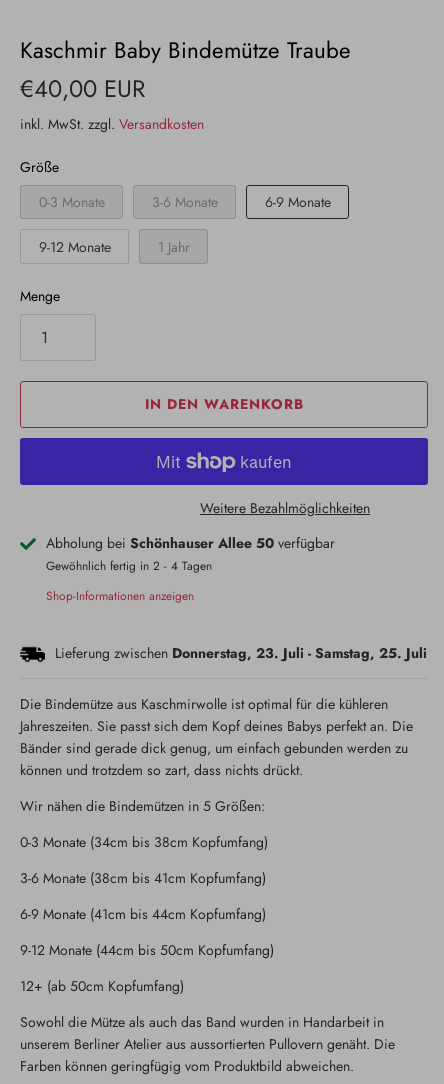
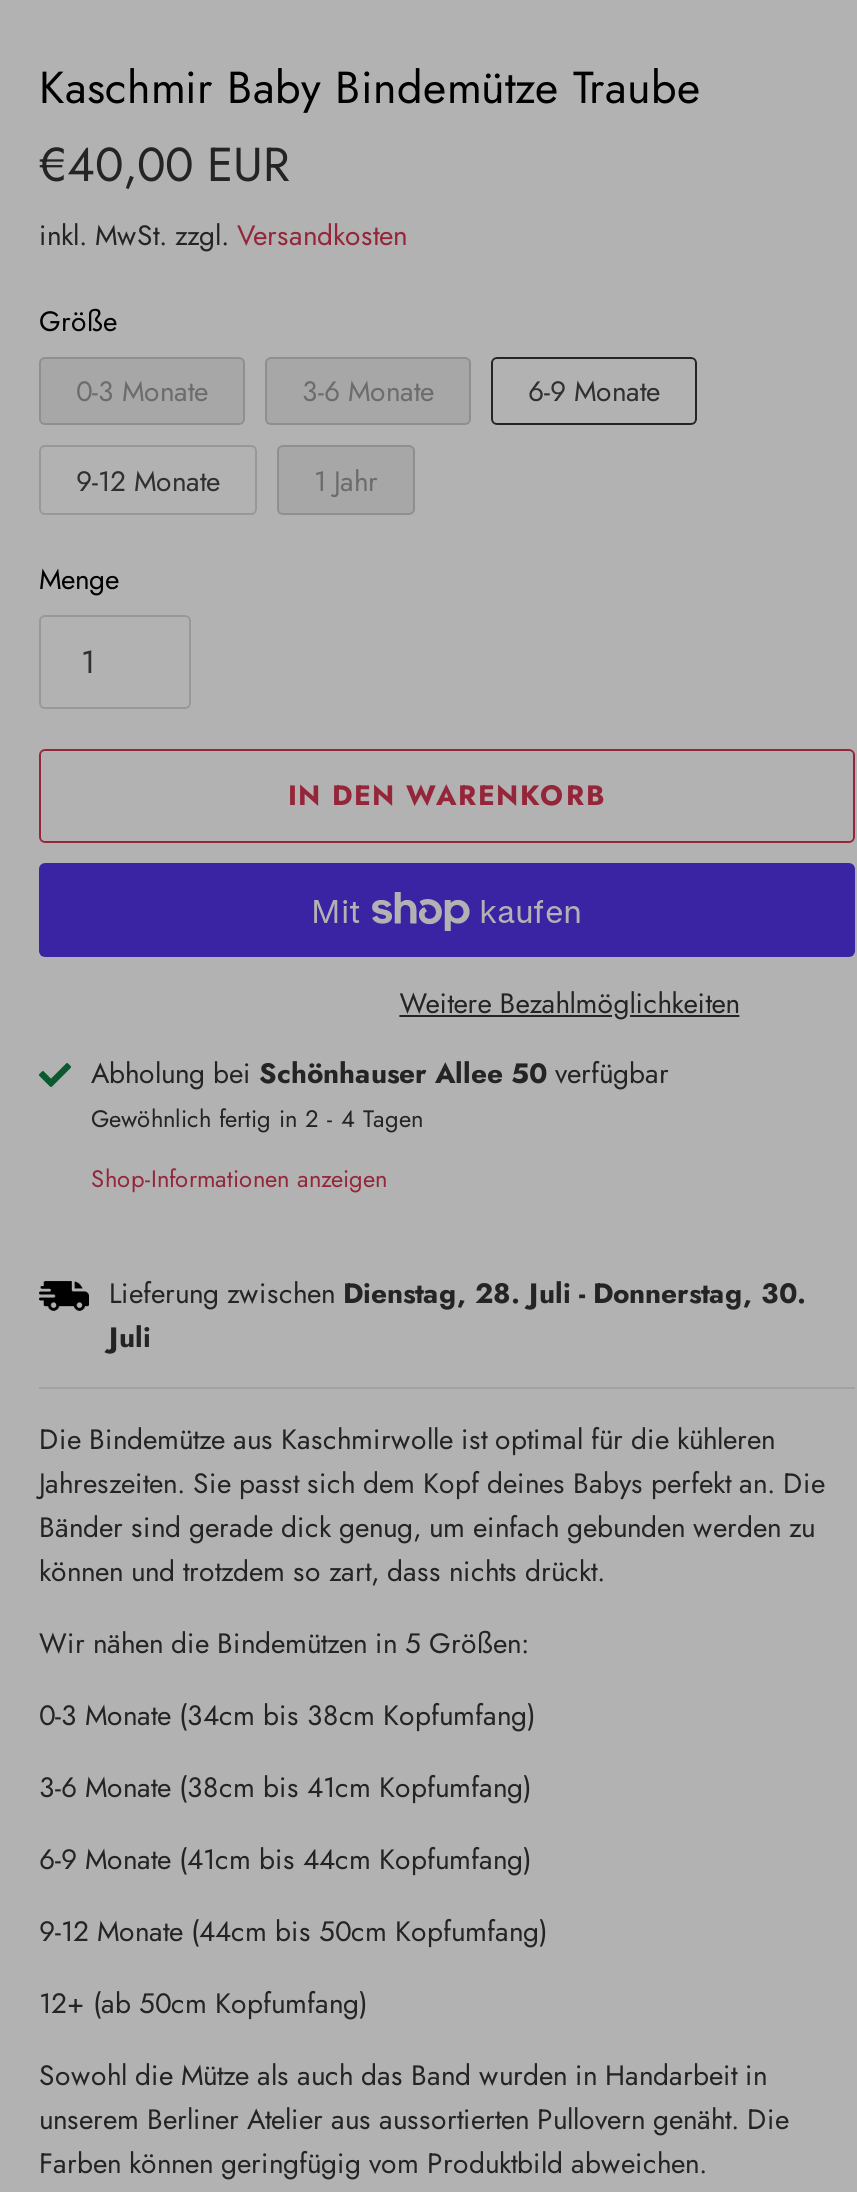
[55,643,427,663] Lieferung zwischen Donnerstag, 23. Juli - Samstag, 25. Juli -> [109,1273,807,1357] Lieferung zwischen Dienstag, 28. Juli - Donnerstag, 30. | Juli

